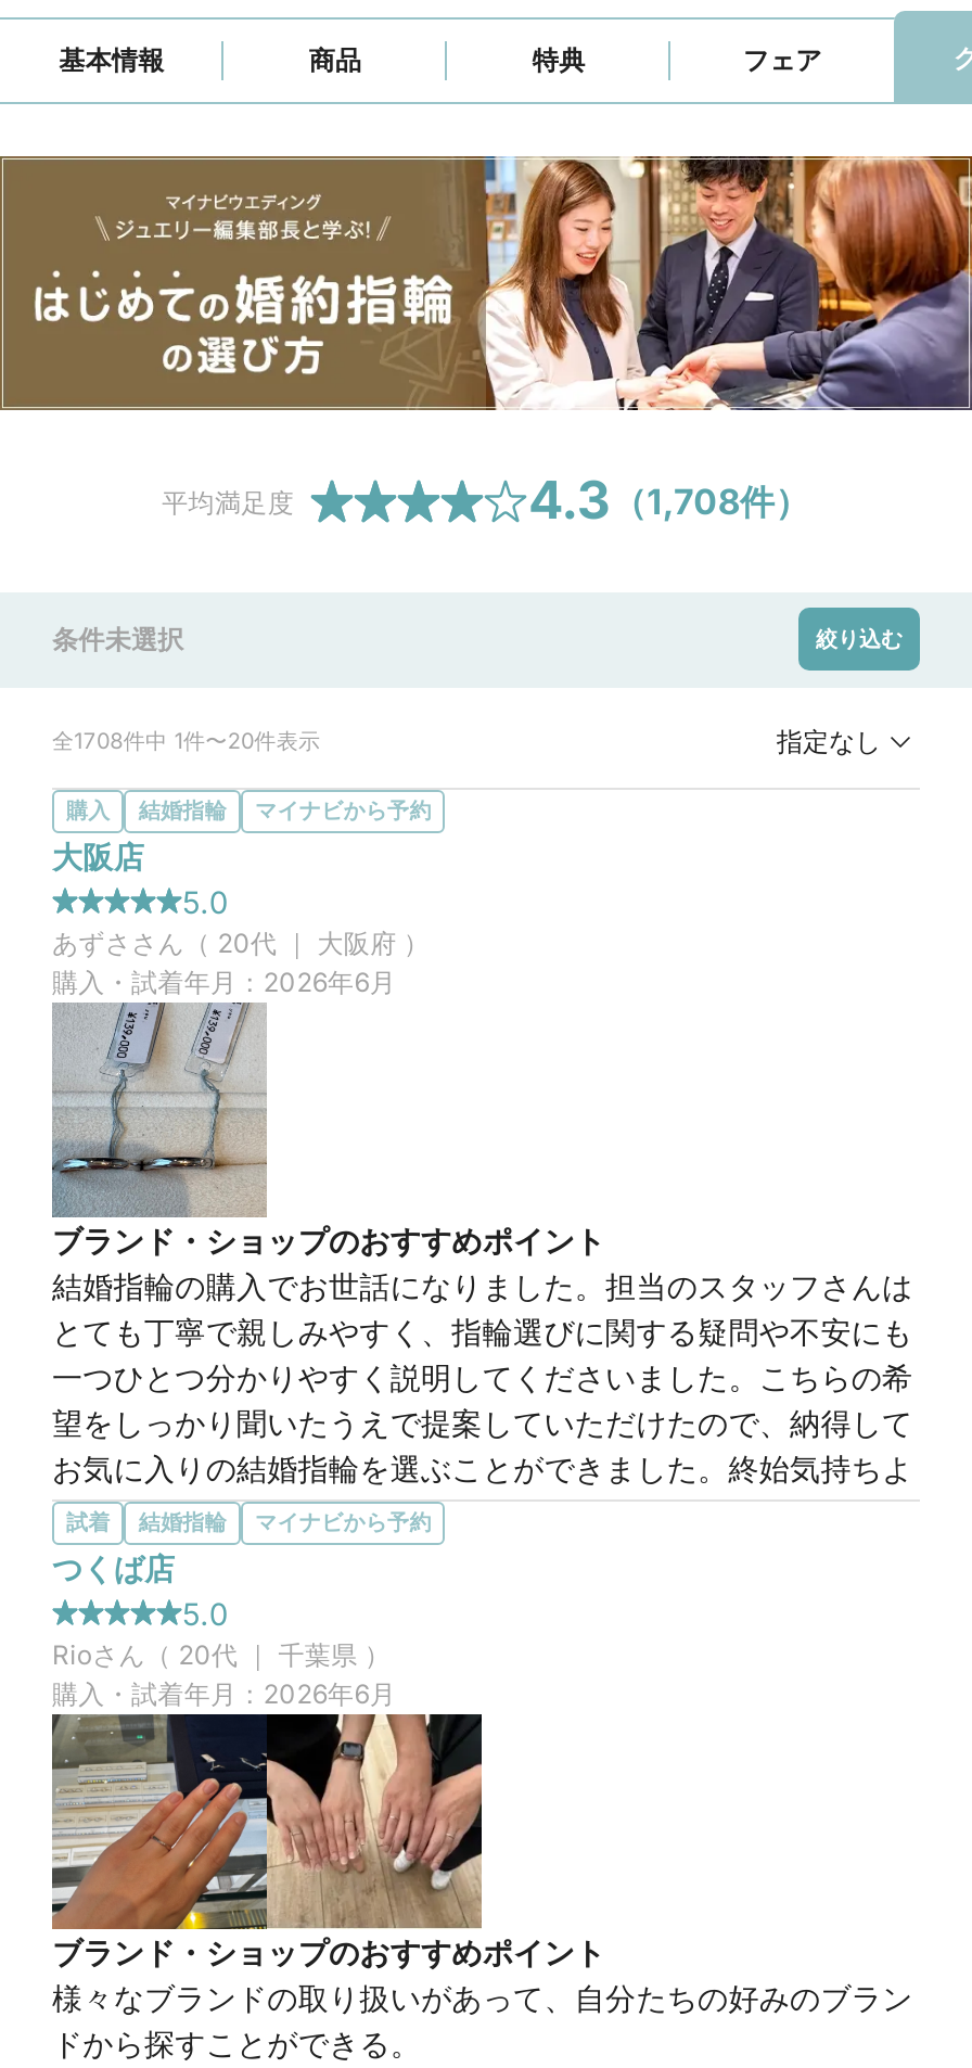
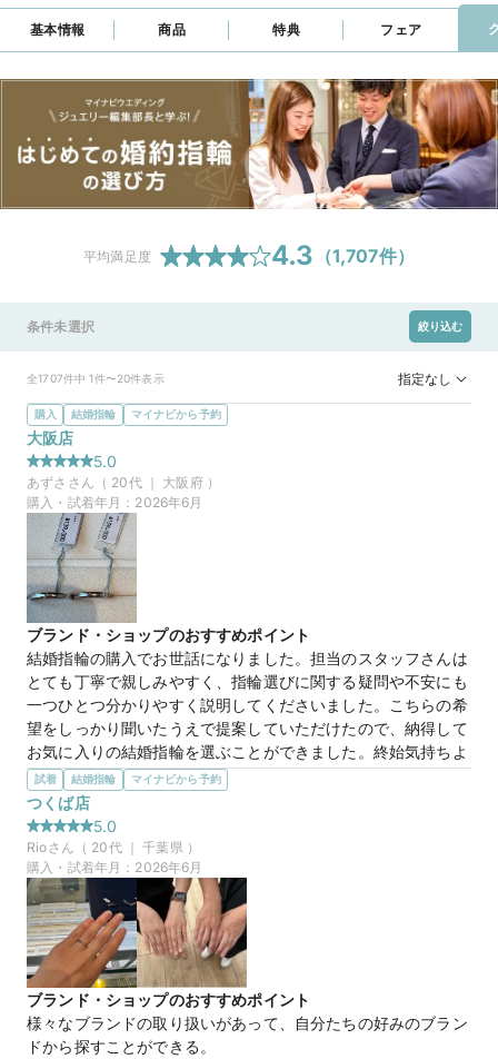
[528,468,810,531] 4.3（1,708件） -> [271,239,415,271] 4.3（1,707件）
[52,728,320,754] 全1708件中 1件〜20件表示 -> [27,372,164,385] 全1707件中 1件〜20件表示

